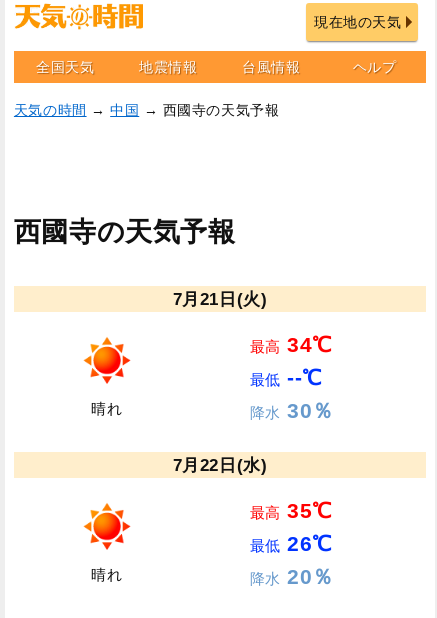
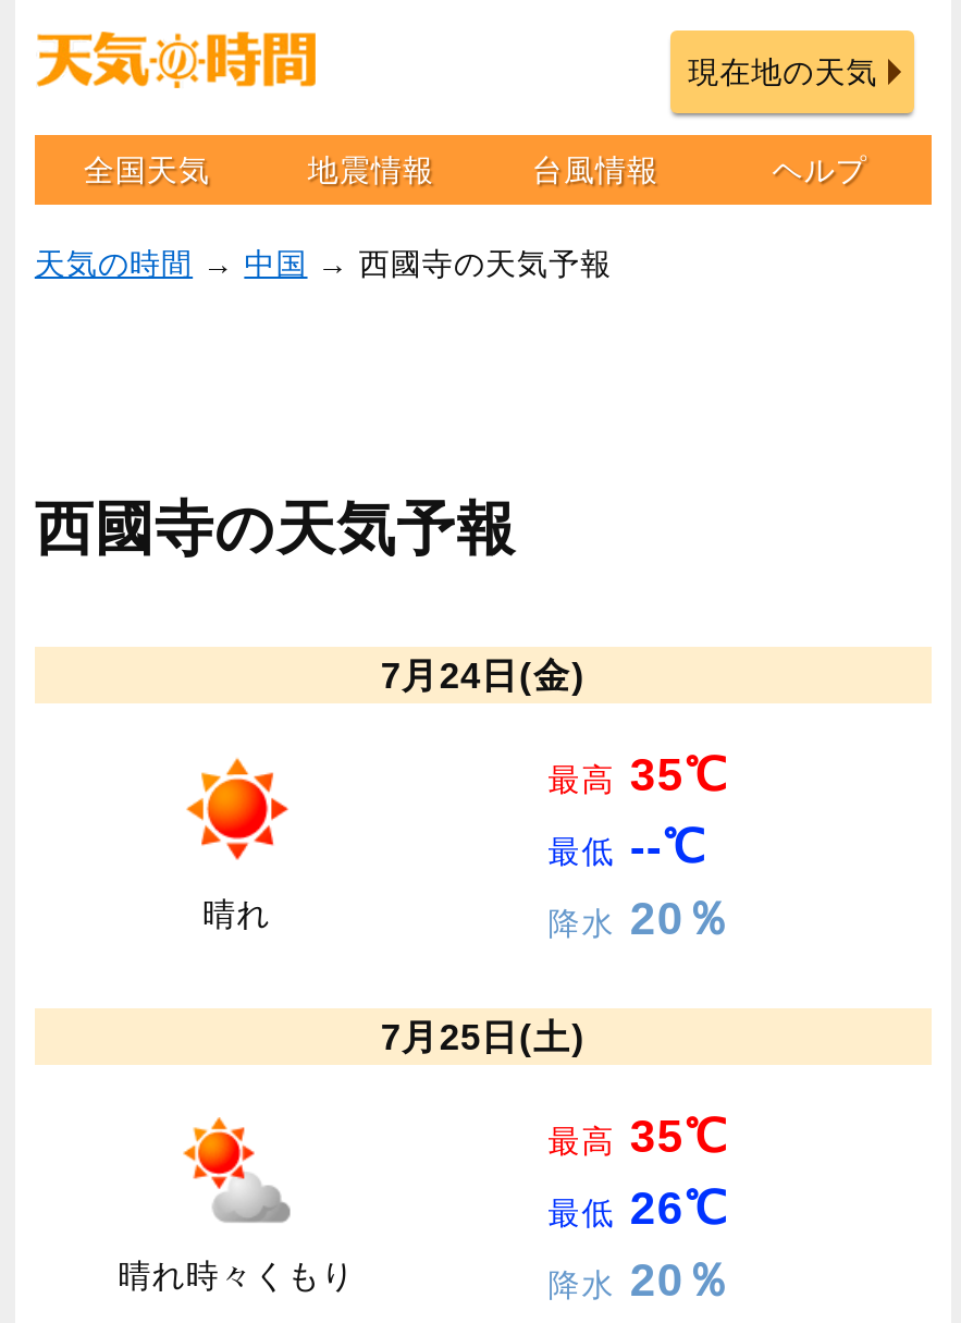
[173,290,267,308] 7月21日(火) -> [380,656,586,695] 7月24日(金)
[250,333,332,356] 最高34℃ -> [548,749,727,799] 最高35℃
[250,399,334,422] 降水30％ -> [548,893,731,943] 降水20％
[173,456,267,474] 7月22日(水) -> [380,1017,586,1056] 7月25日(土)
[83,502,131,583] [image] | 晴れ -> [118,1115,355,1294] [image] | 晴れ時々くもり

